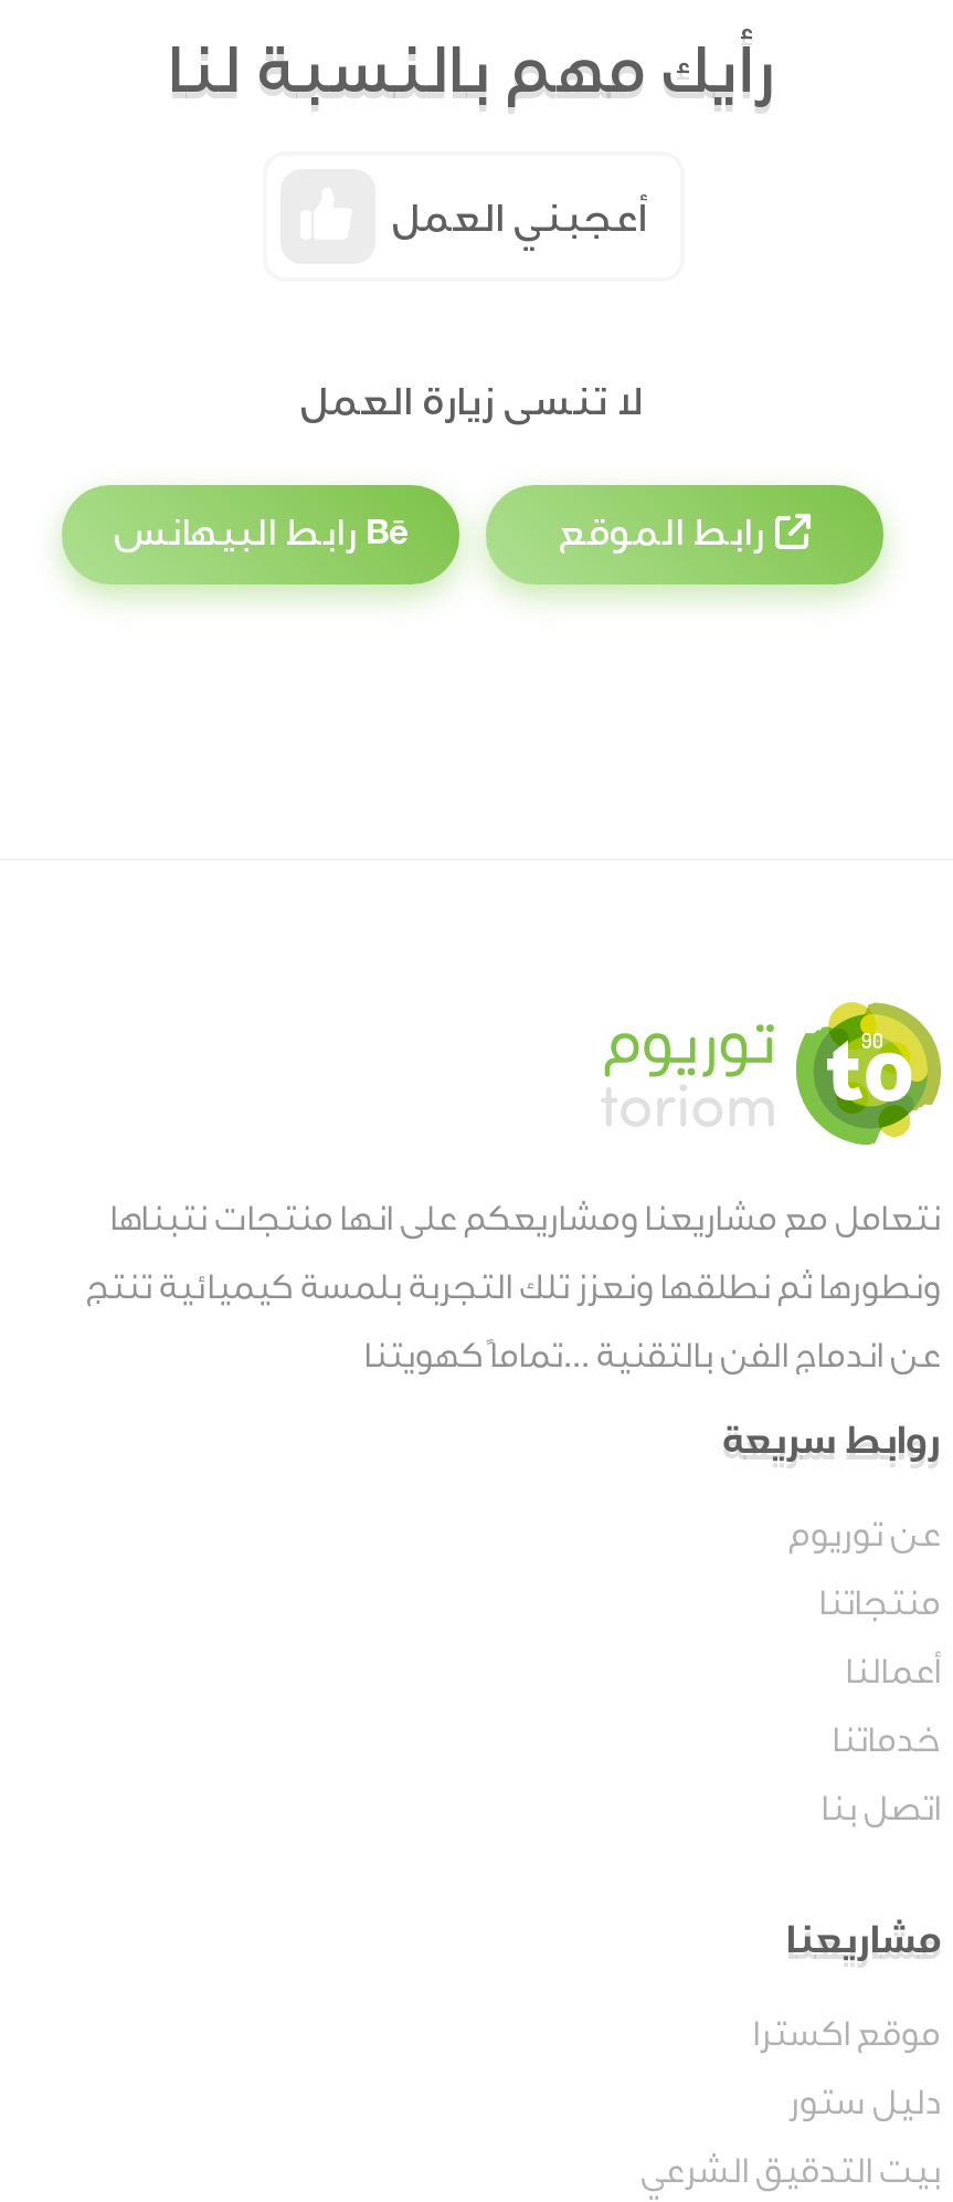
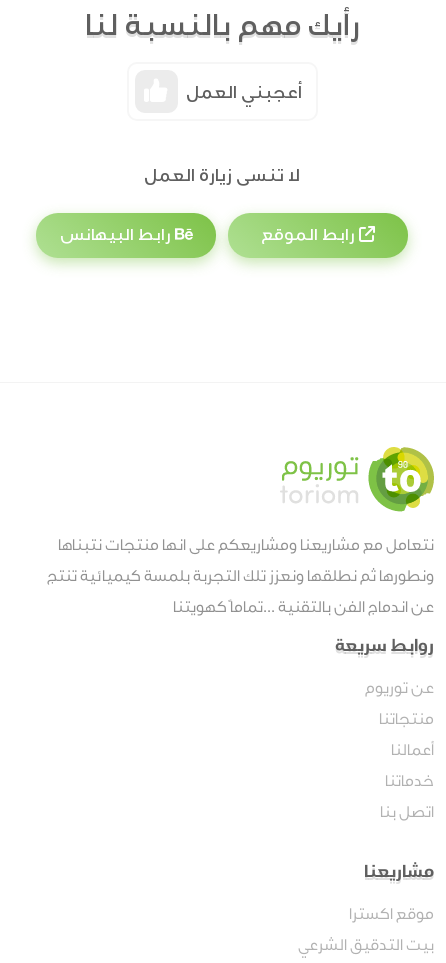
[788,2091,941,2124] دليل ستور -> none

